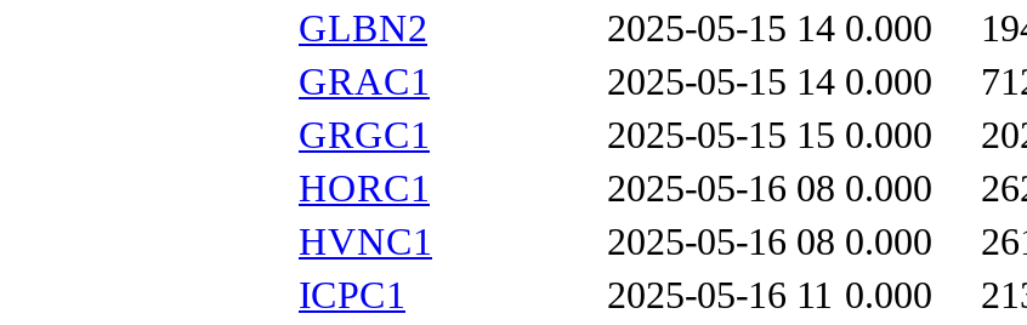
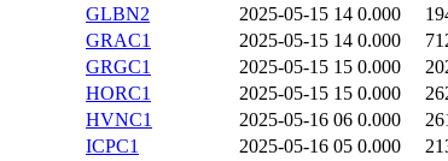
[607,168,932,210] 2025-05-16 08 0.000 -> [239,83,401,104] 2025-05-15 15 0.000
[607,222,932,263] 2025-05-16 08 0.000 -> [239,110,401,130] 2025-05-16 06 0.000
[607,275,932,316] 2025-05-16 11 0.000 -> [239,136,401,157] 2025-05-16 05 0.000

